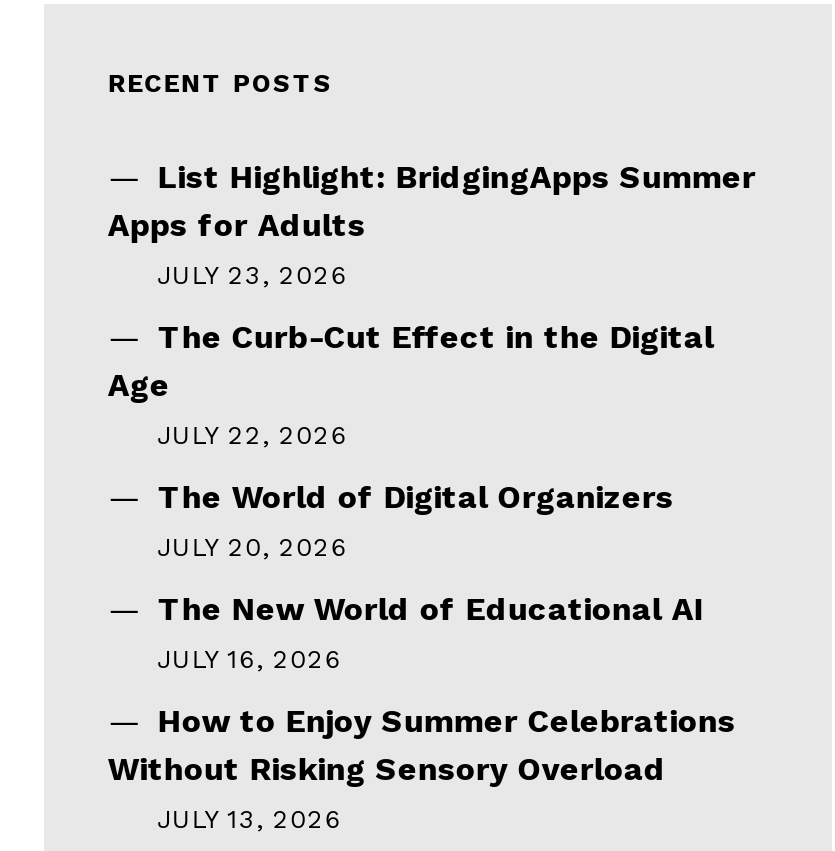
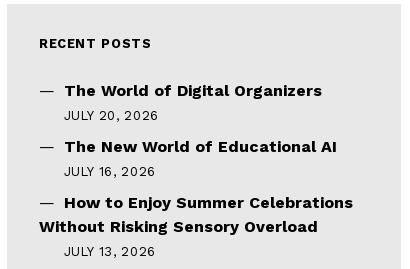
[108,158,756,450] List Highlight: BridgingApps Summer | Apps for Adults | JULY 23, 2026 | The Curb-Cut Effect in the Digital | Age | JULY 22, 2026 -> none

